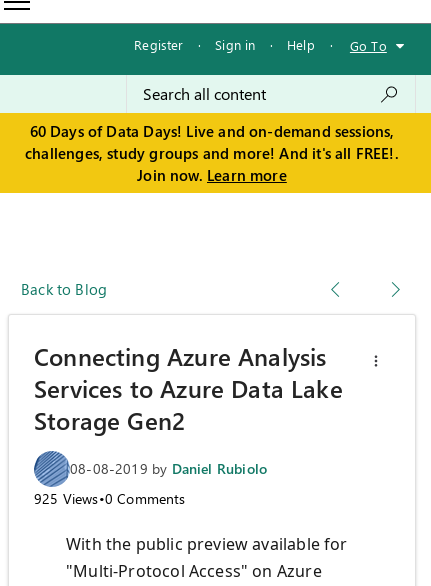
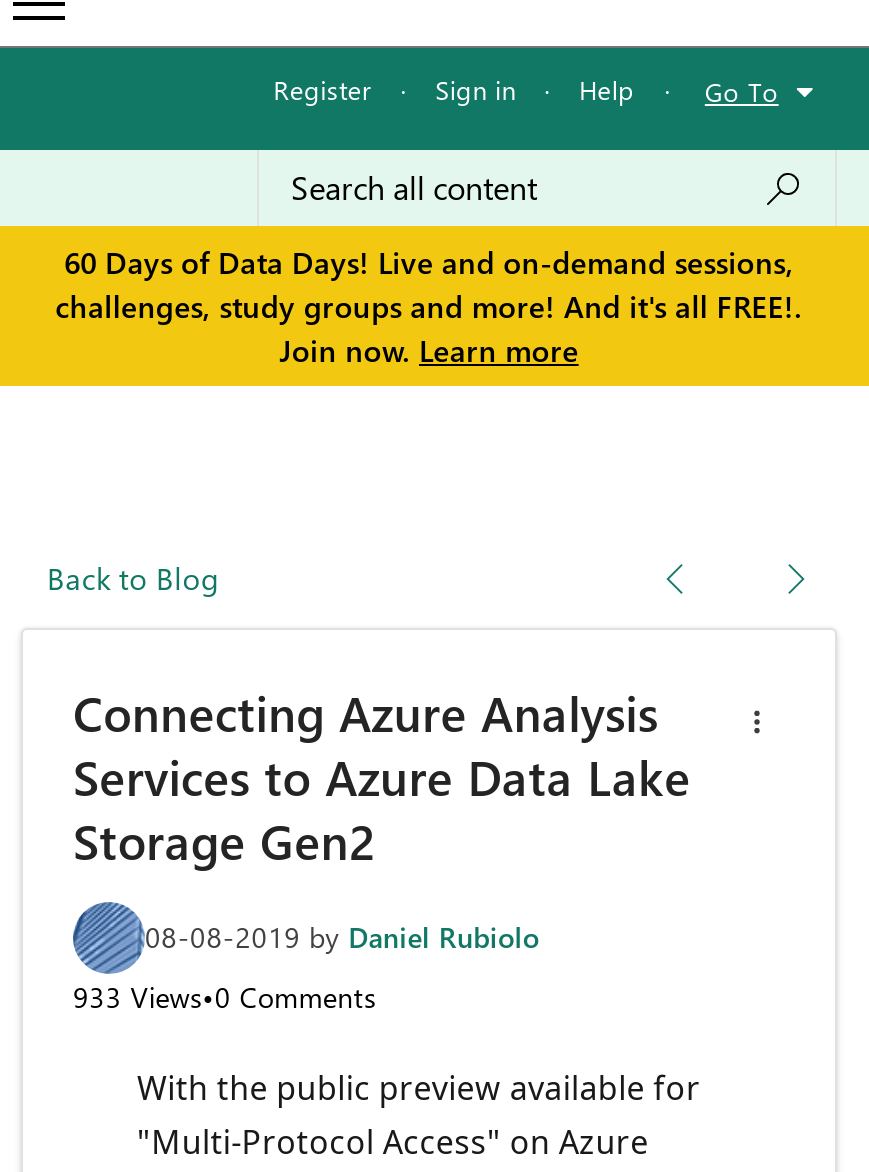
[34,489,186,508] 925 Views•0 Comments -> [73,979,376,1017] 933 Views•0 Comments

